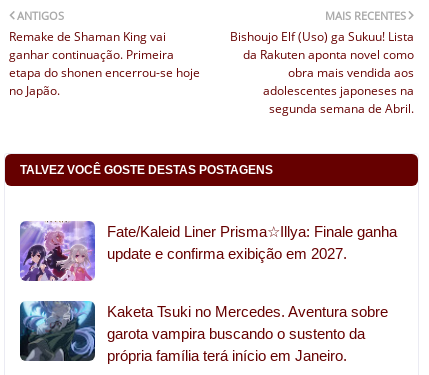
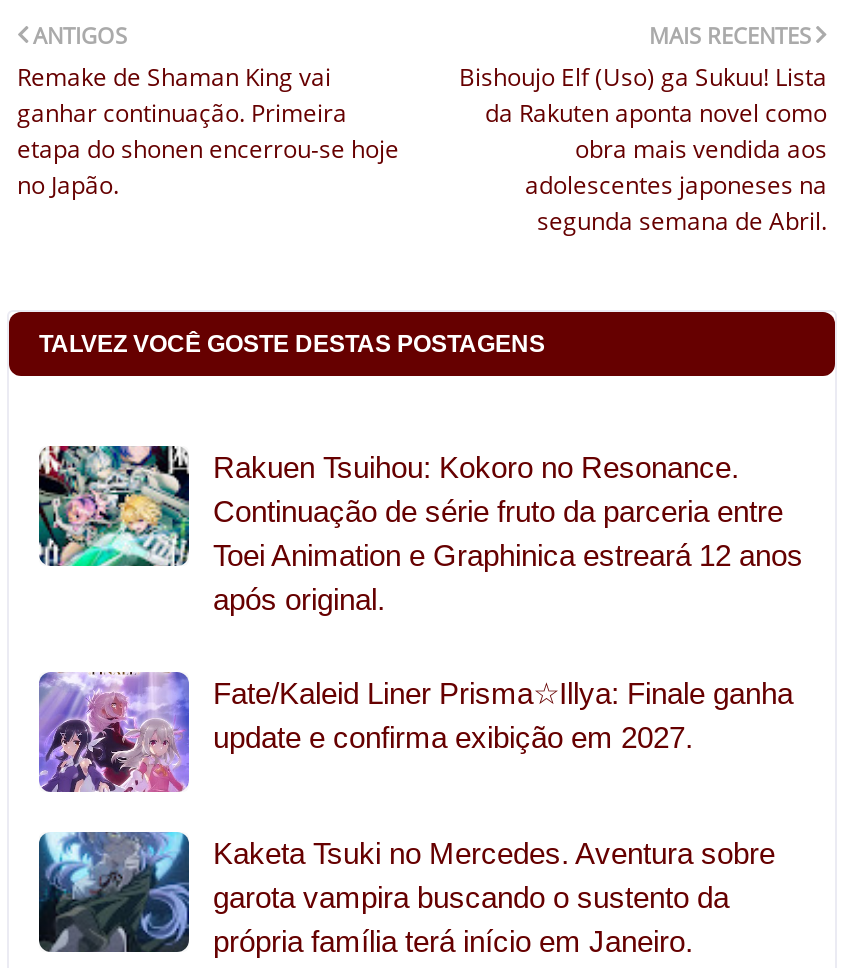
none -> [37,444,803,617] [image] | Rakuen Tsuihou: Kokoro no Resonance. | Continuação de série fruto da parceria entre | Toei Animation e Graphinica estreará 12 anos | após original.

